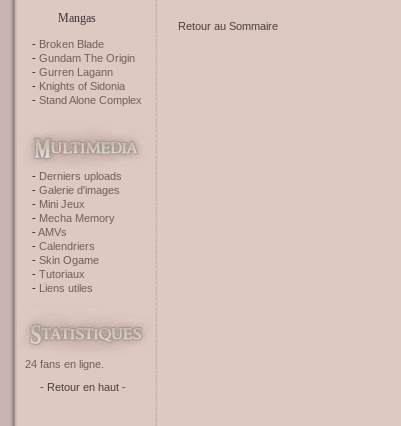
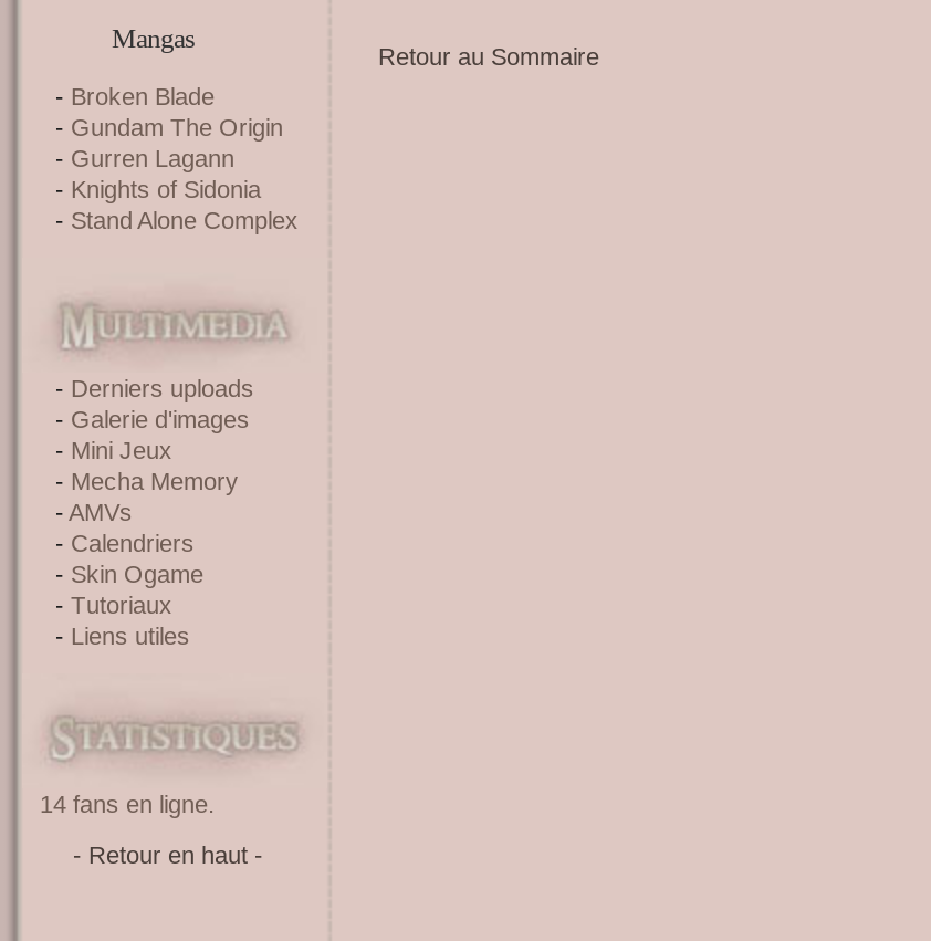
[25,358,104,370] 24 fans en ligne. -> [40,791,215,817] 14 fans en ligne.

